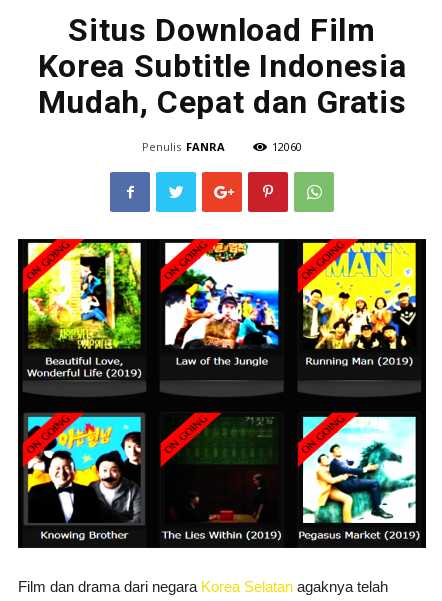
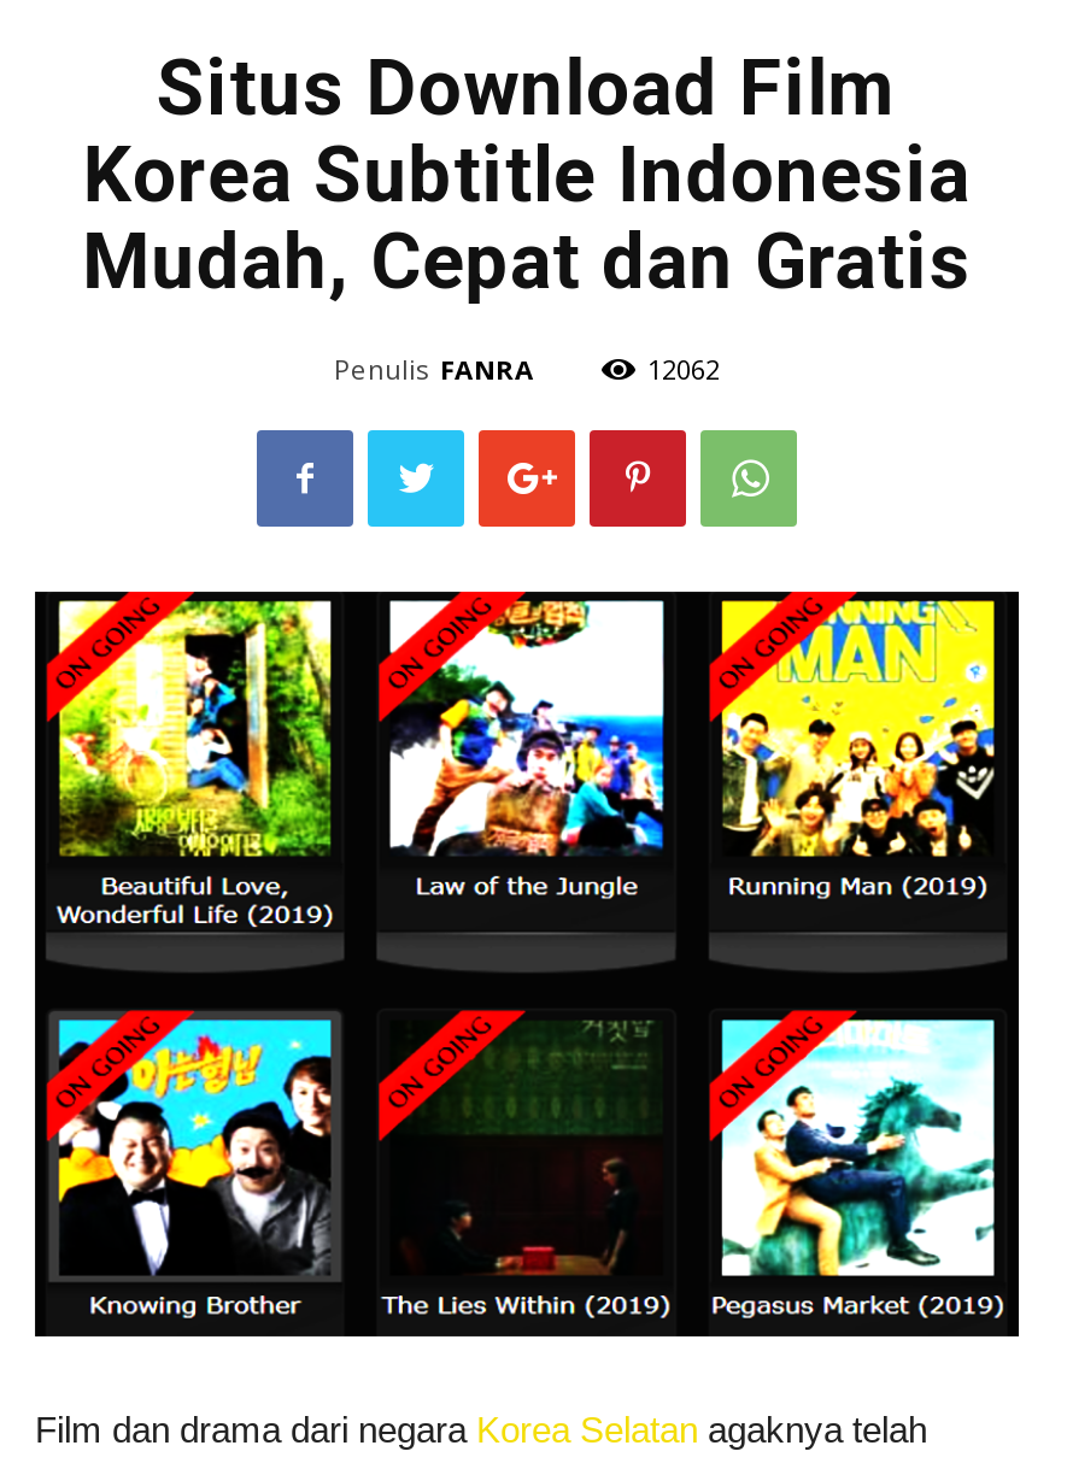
[272,139,302,154] 12060 -> [647,351,720,387] 12062

